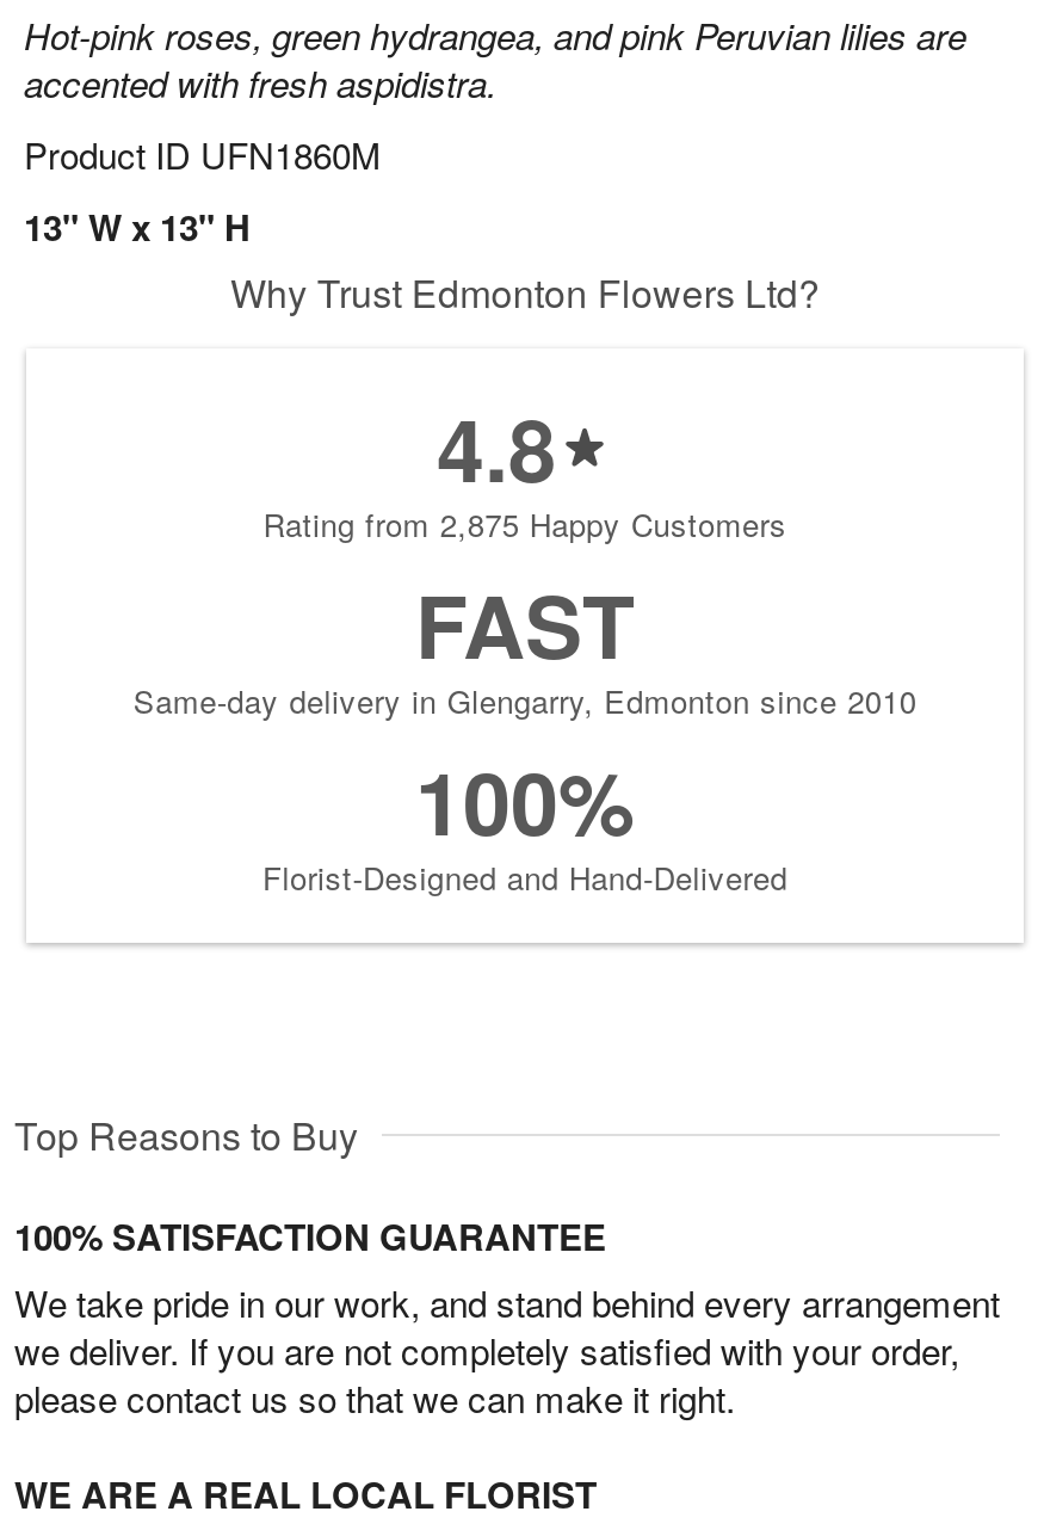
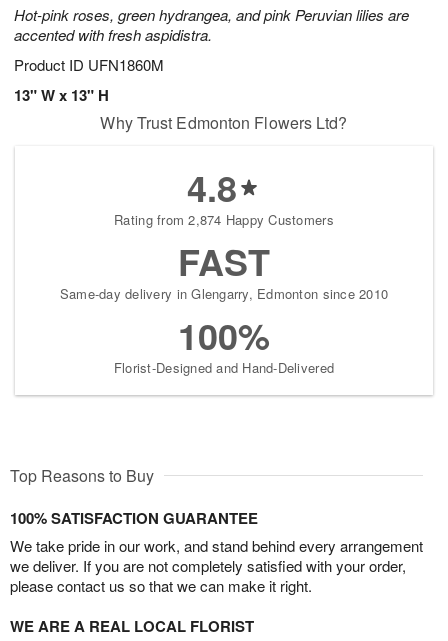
[263,502,787,548] Rating from 2,875 Happy Customers -> [114,210,334,229] Rating from 2,874 Happy Customers

